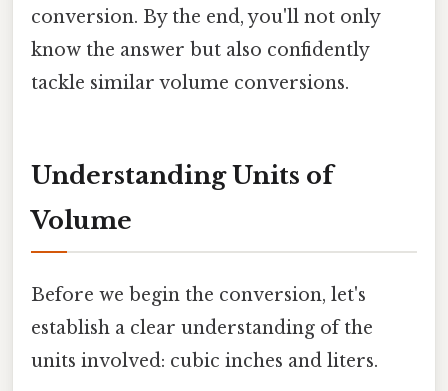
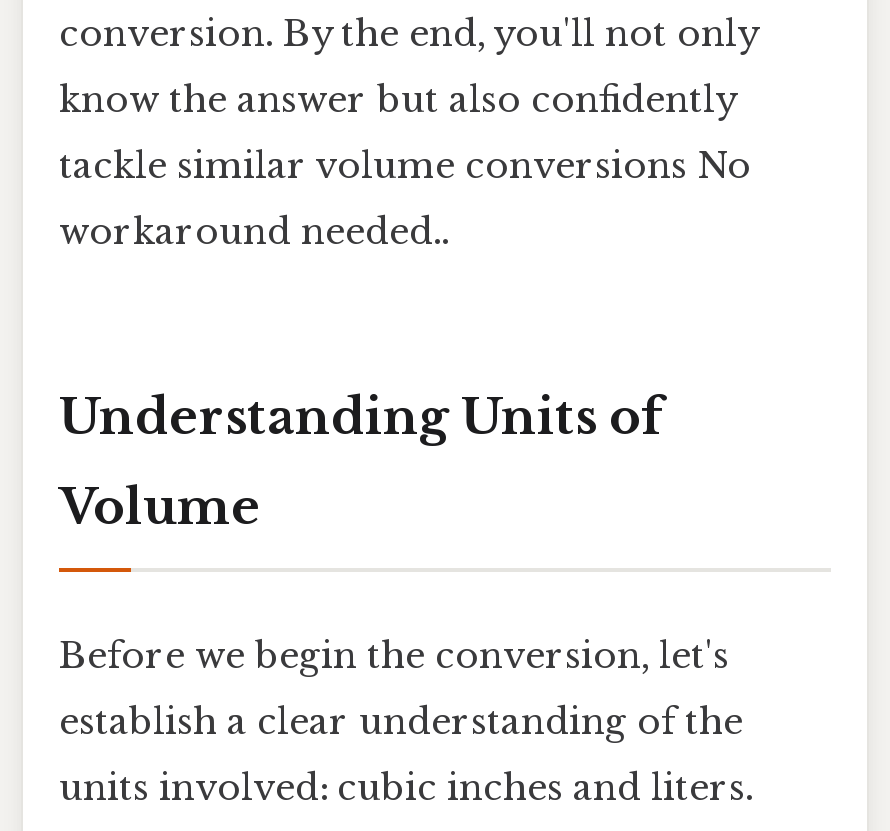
[31,72,349,94] tackle similar volume conversions. -> [59,144,751,254] tackle similar volume conversions No | workaround needed..

